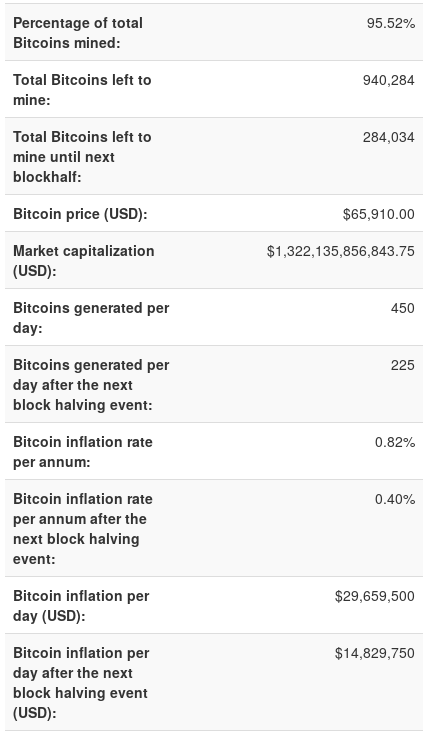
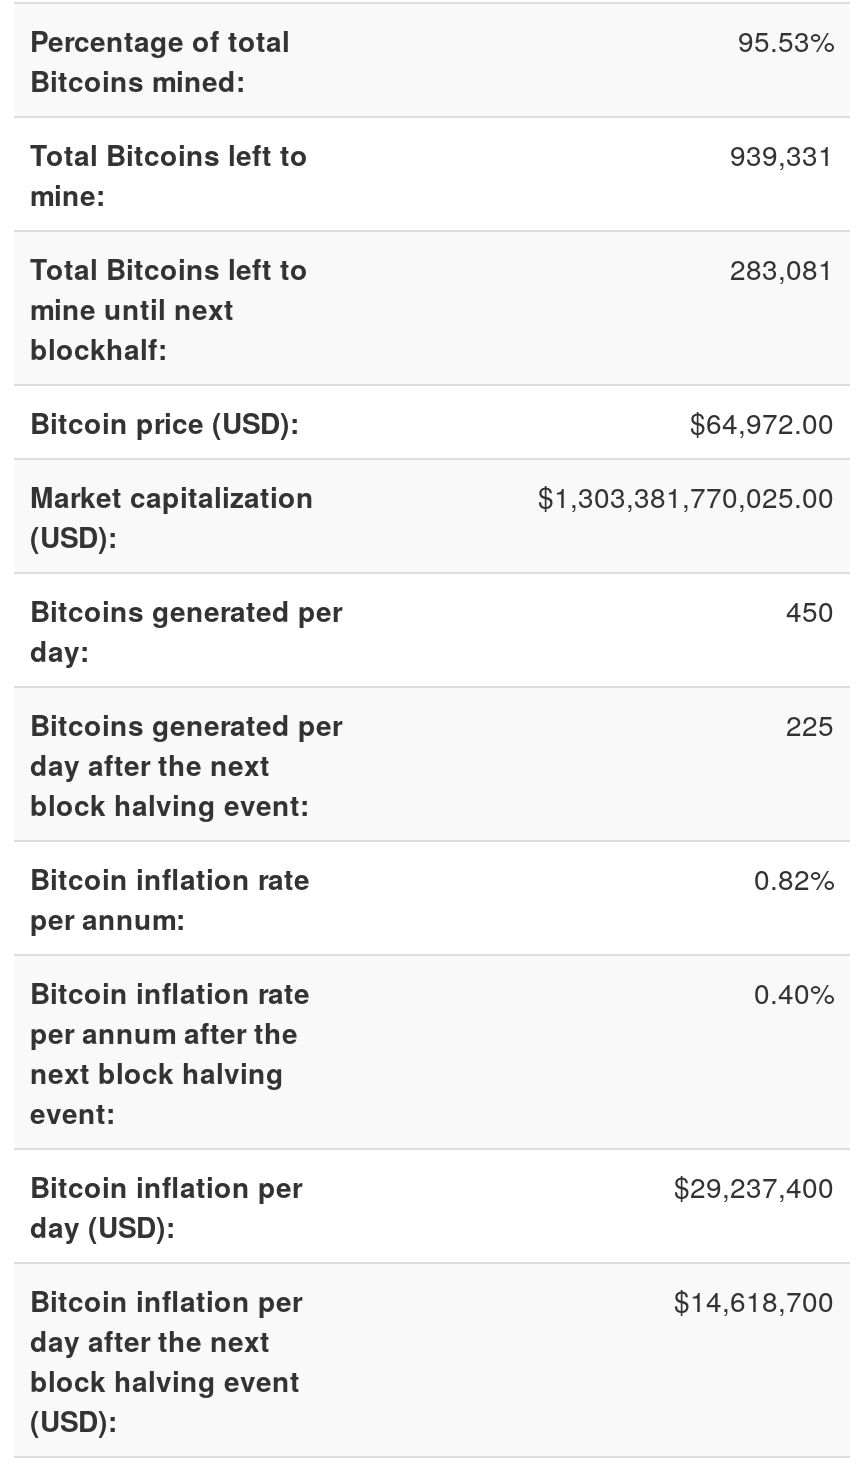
[367,12,415,32] 95.52% -> [738,20,834,60] 95.53%
[363,69,415,89] 940,284 -> [730,134,834,174] 939,331
[363,126,415,146] 284,034 -> [730,248,834,288] 283,081
[343,203,415,223] $65,910.00 -> [690,402,834,442] $64,972.00
[267,240,415,260] $1,322,135,856,843.75 -> [538,476,834,516] $1,303,381,770,025.00
[335,585,415,605] $29,659,500 -> [674,1166,834,1206] $29,237,400
[335,642,415,662] $14,829,750 -> [674,1280,834,1320] $14,618,700

